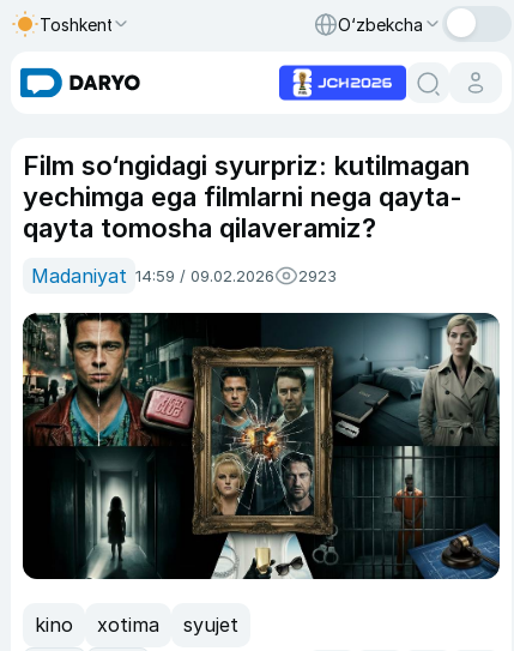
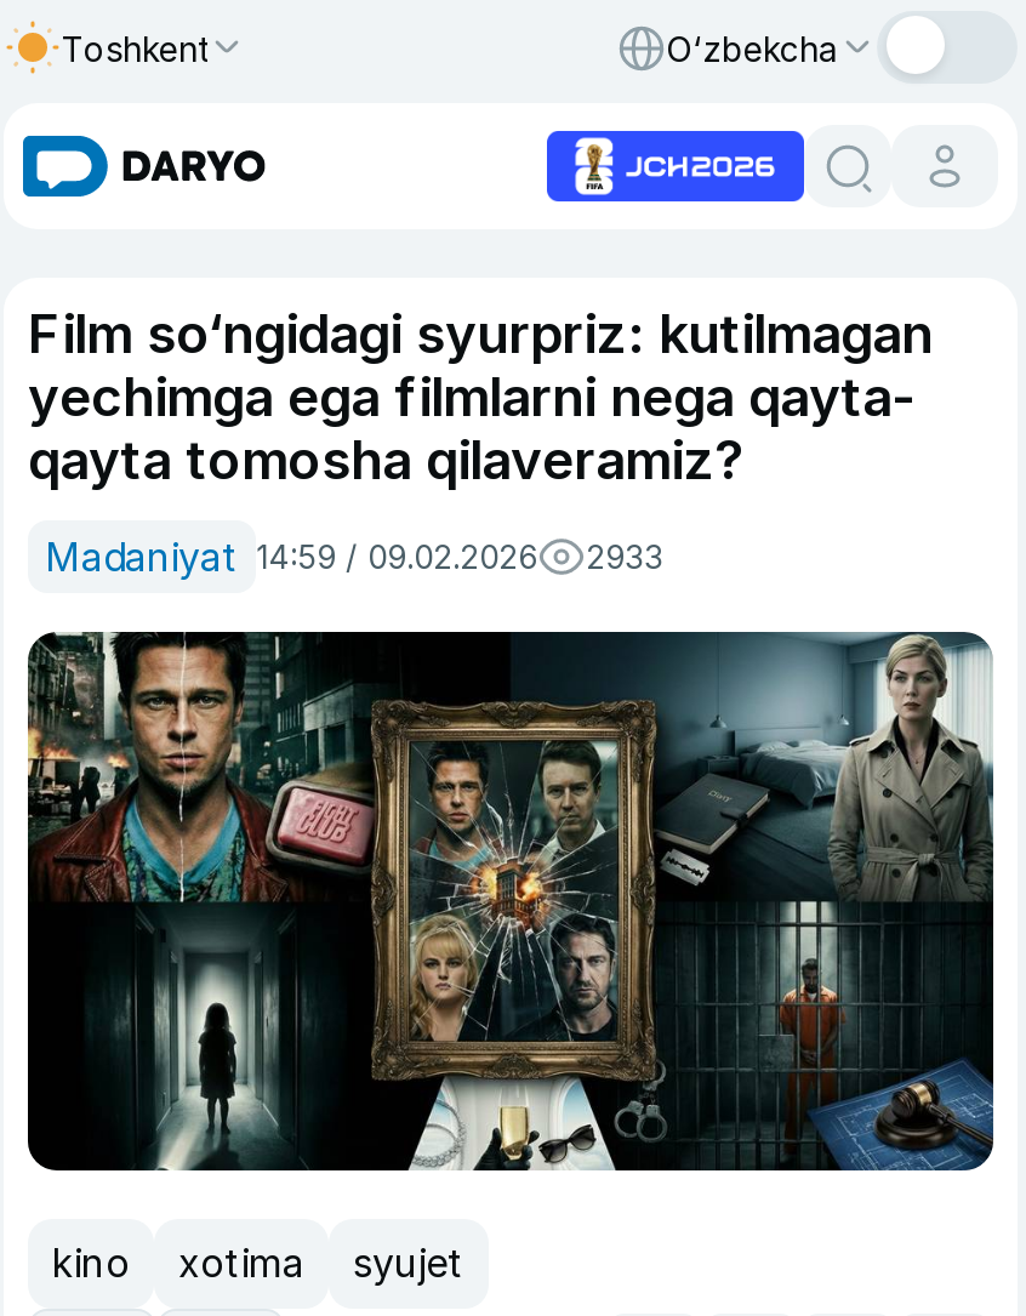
[31,264,337,288] Madaniyat 14:59 / 09.02.2026 2923 -> [45,532,663,581] Madaniyat 14:59 / 09.02.2026 2933

